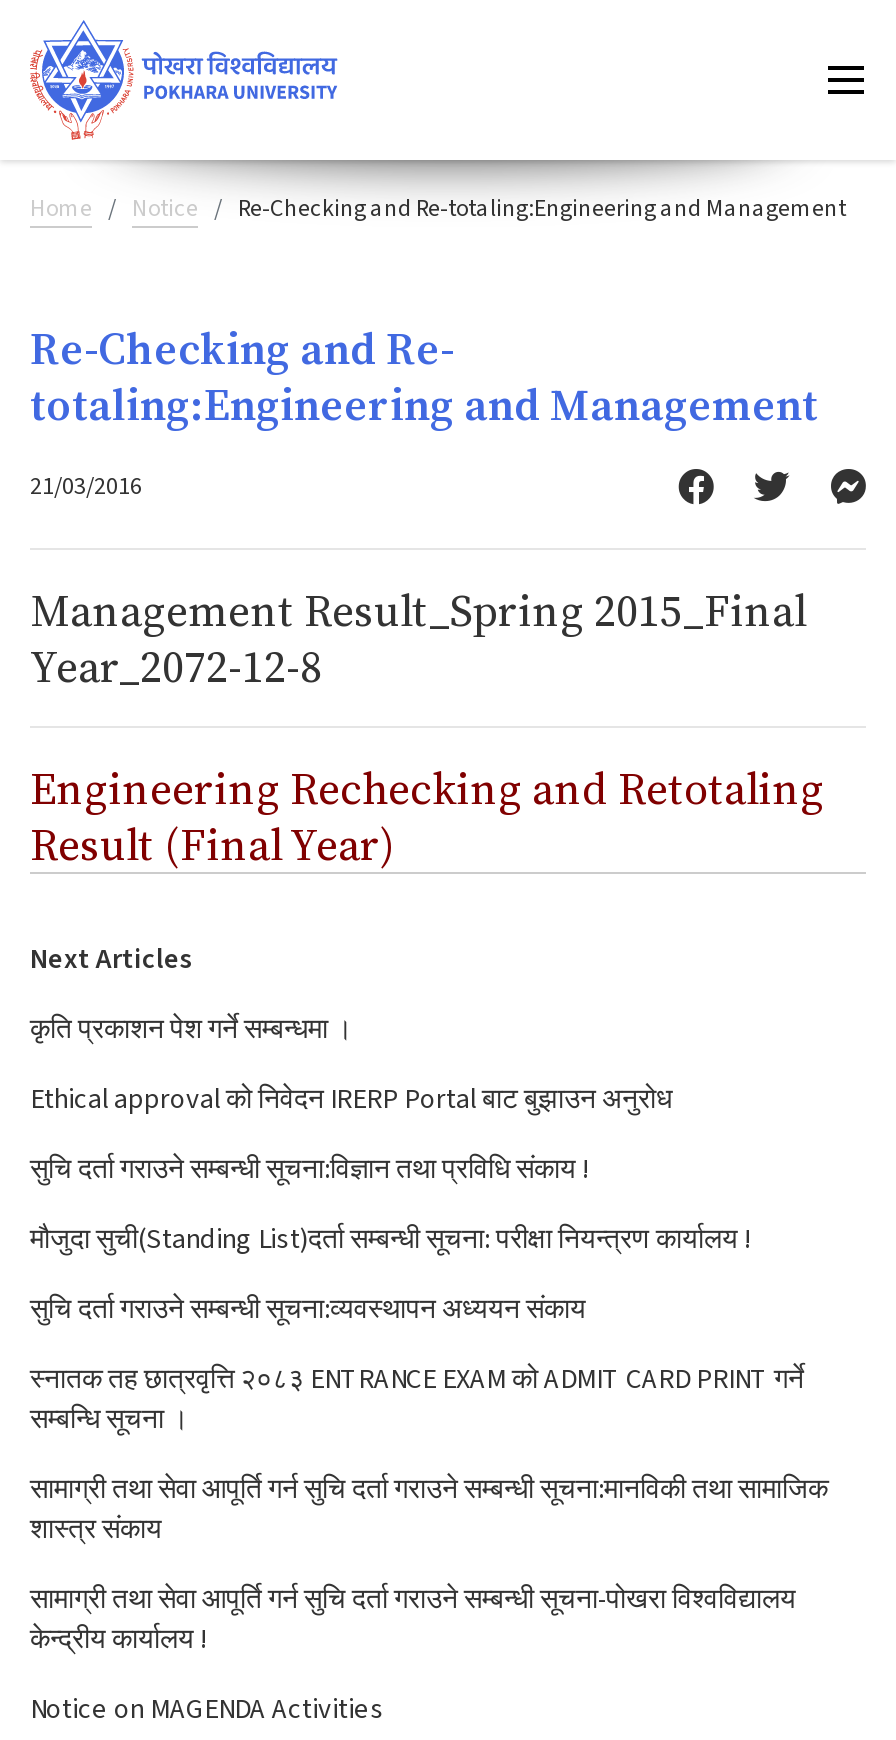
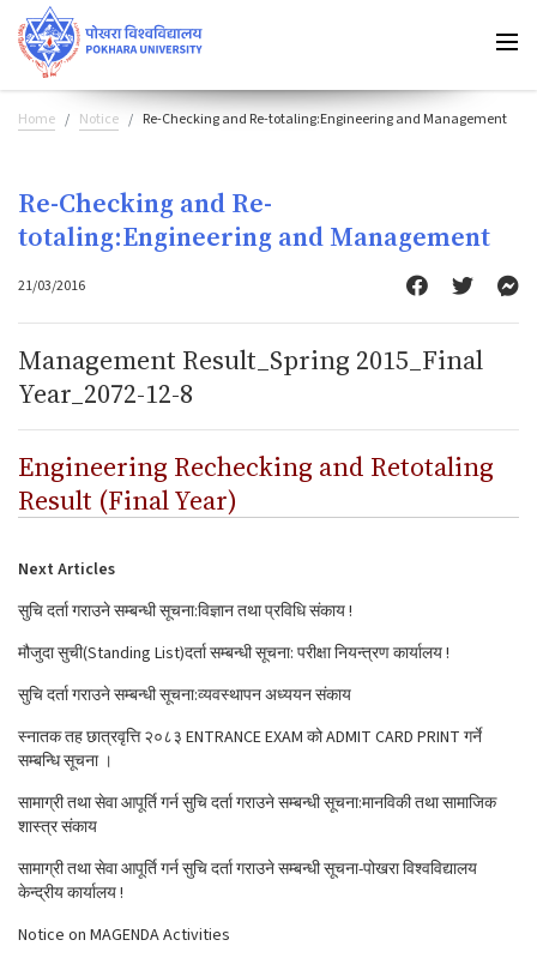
[30,1010,672,1120] कृति प्रकाशन पेश गर्ने सम्बन्धमा । | Ethical approval को निवेदन IRERP Portal बाट बुझाउन अनुरोध -> none

